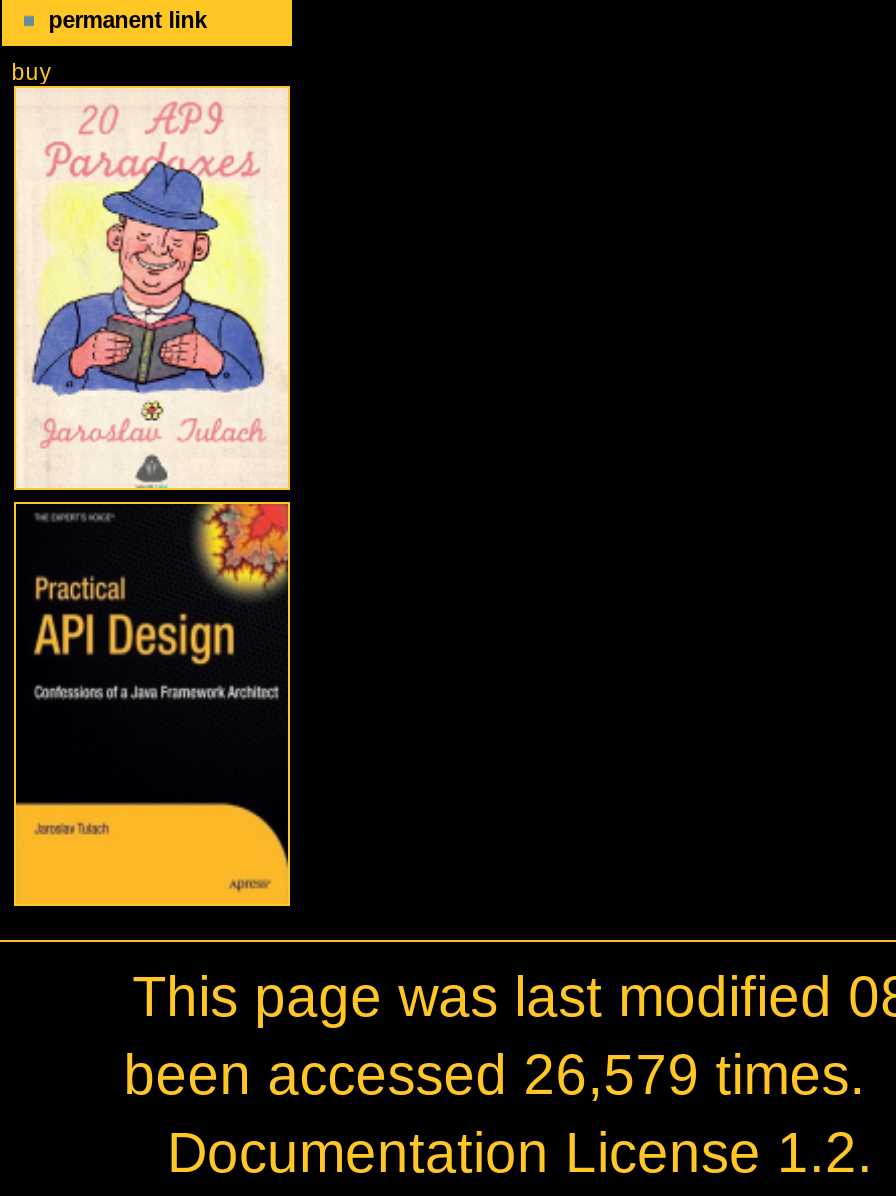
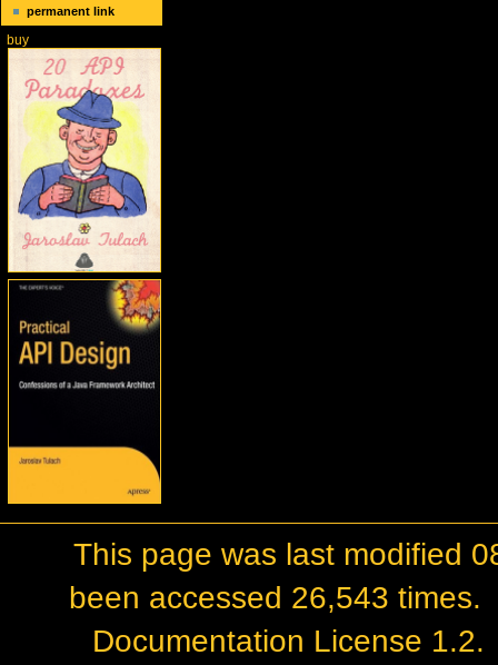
[123,1045,865,1107] been accessed 26,579 times. -> [69,581,481,616] been accessed 26,543 times.

